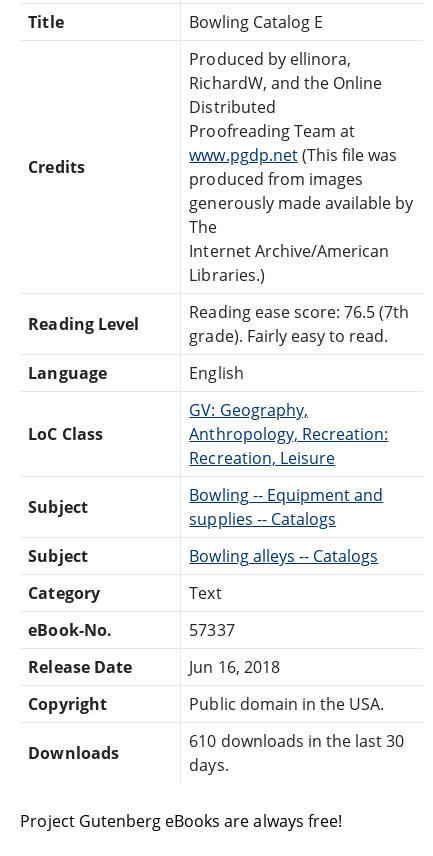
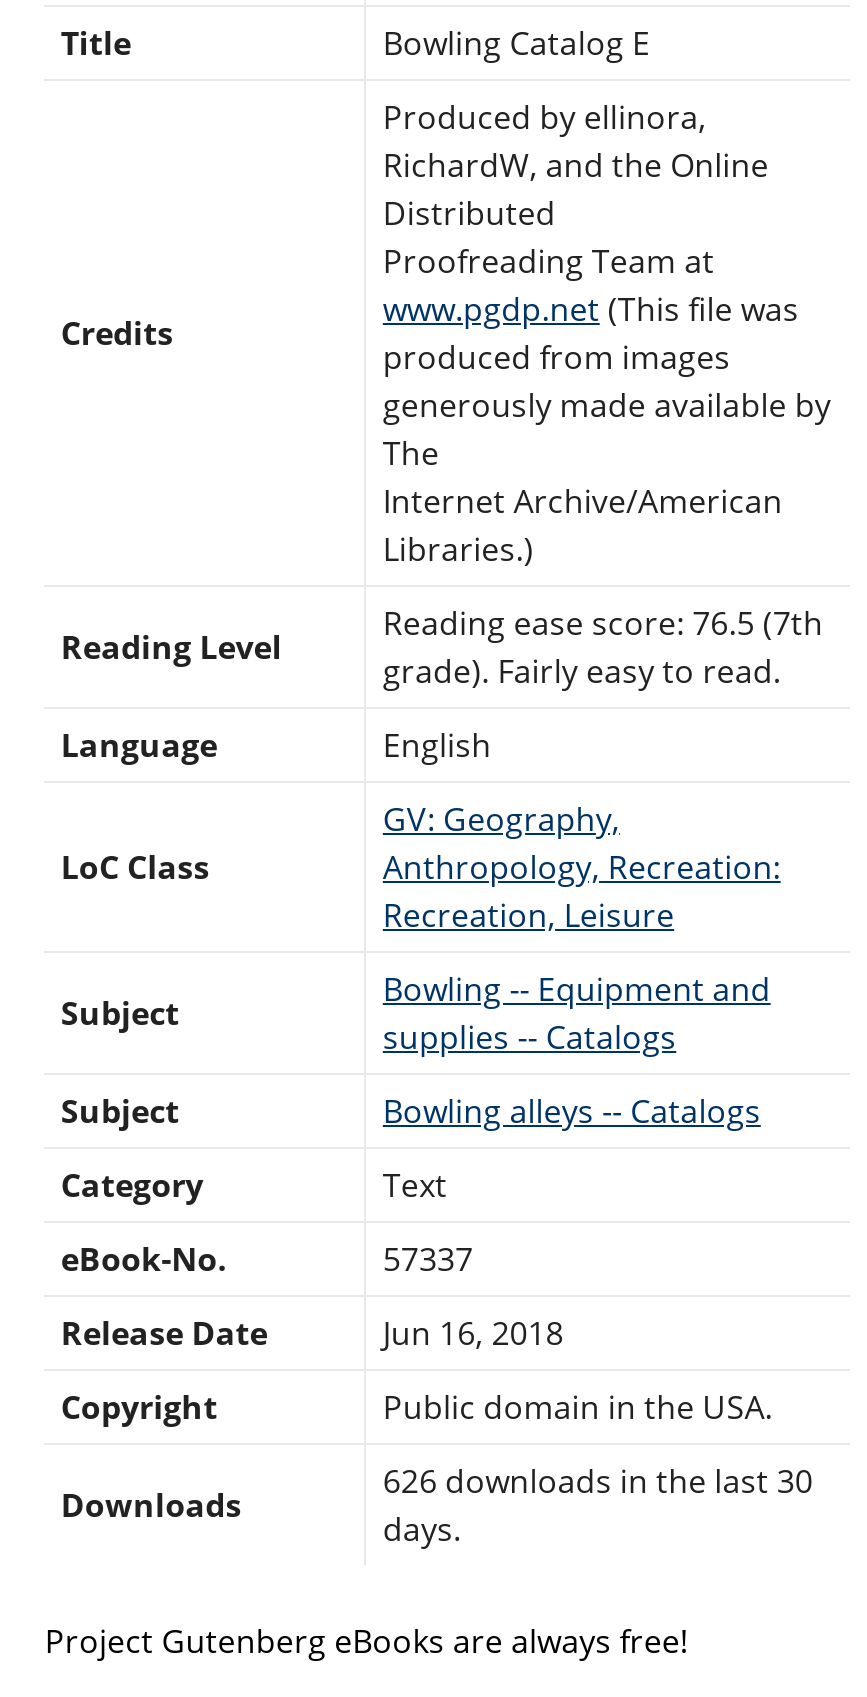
[189,730,404,752] 610 downloads in the last 30 -> [383,1459,813,1503] 626 downloads in the last 30

